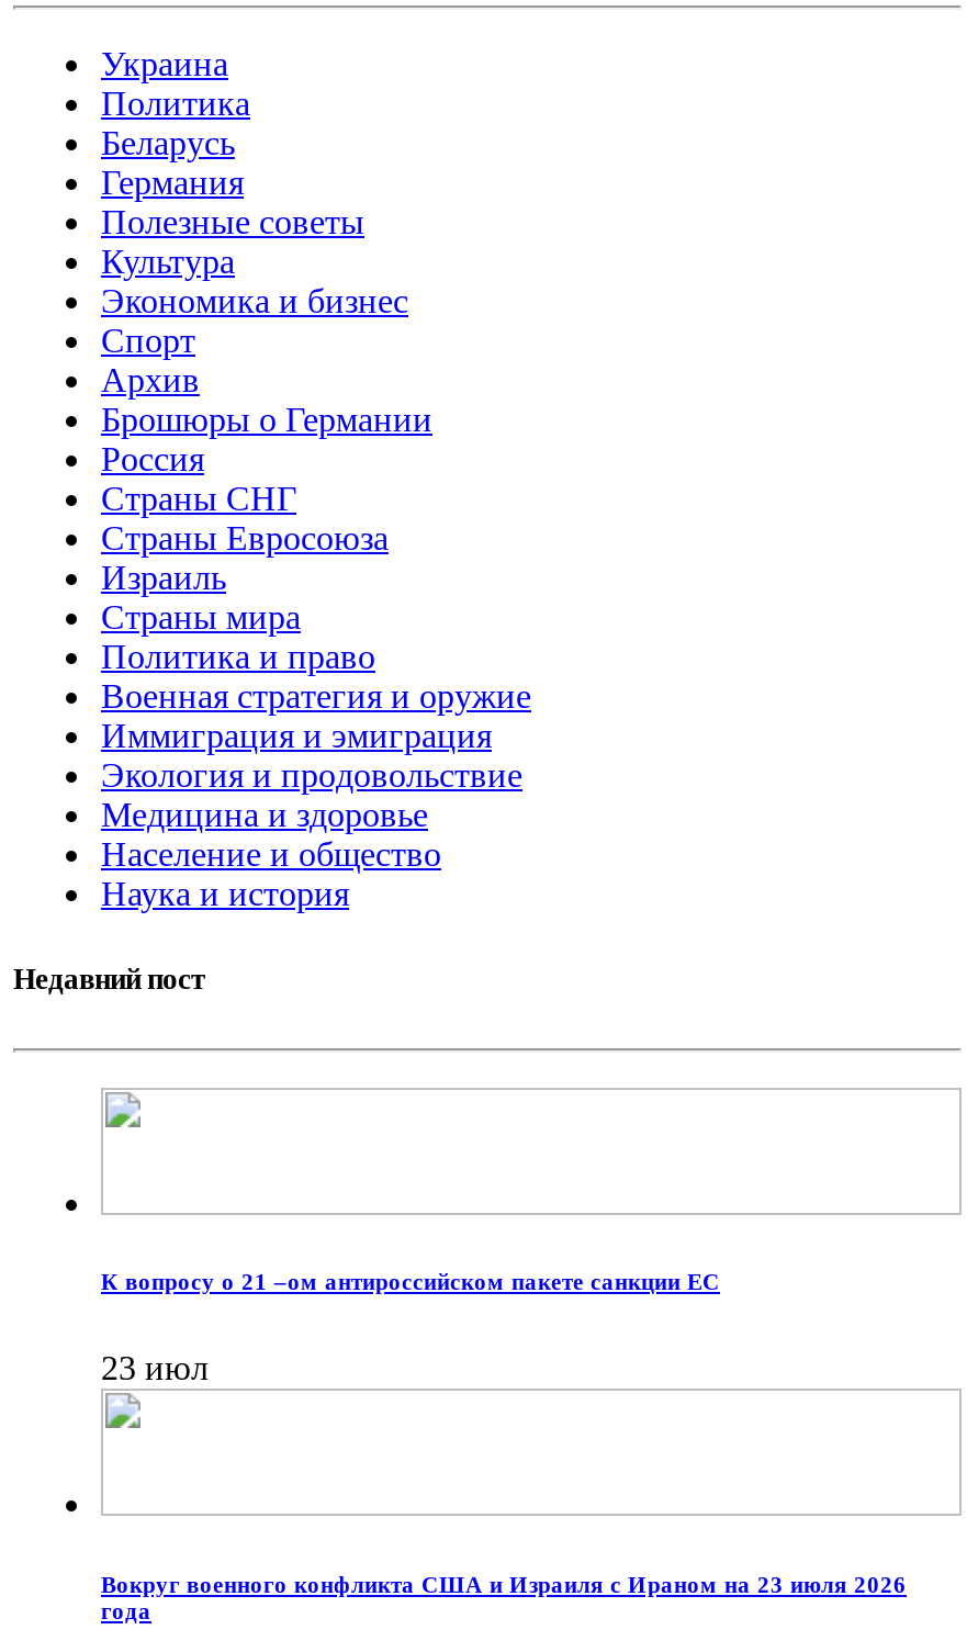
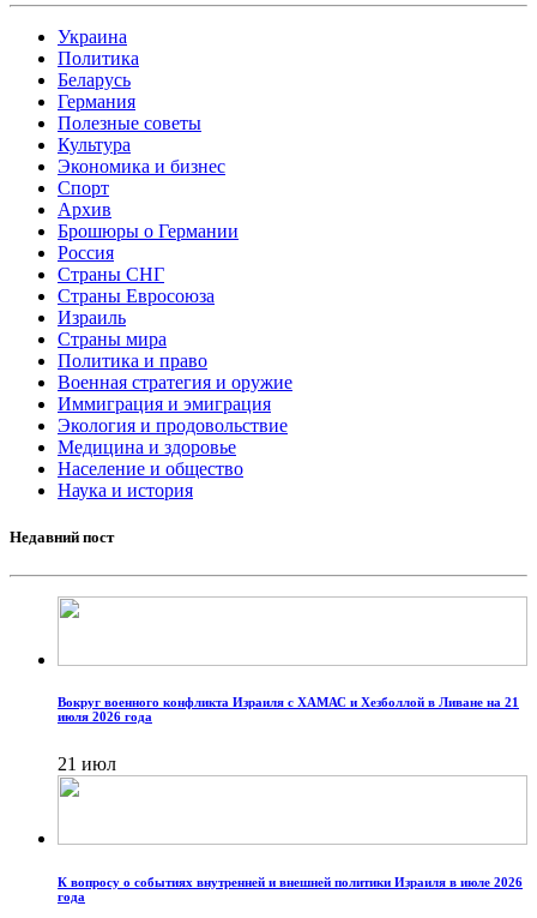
[101,1269,720,1295] К вопросу о 21 –ом антироссийском пакете санкции ЕС -> [58,695,519,724] Вокруг военного конфликта Израиля с ХАМАС и Хезболлой в Ливане на 21 | июля 2026 года
[101,1350,209,1387] 23 июл -> [58,754,116,775] 21 июл
[101,1572,907,1598] Вокруг военного конфликта США и Израиля с Ираном на 23 июля 2026 -> [58,875,523,890] К вопросу о событиях внутренней и внешней политики Израиля в июле 2026

